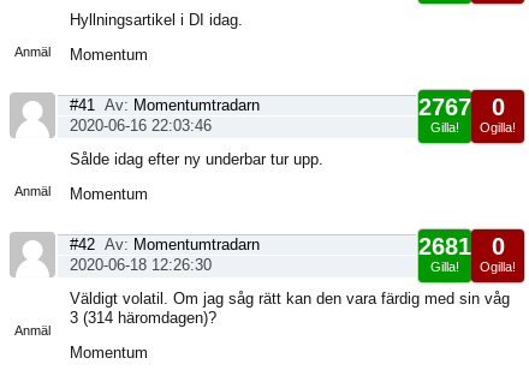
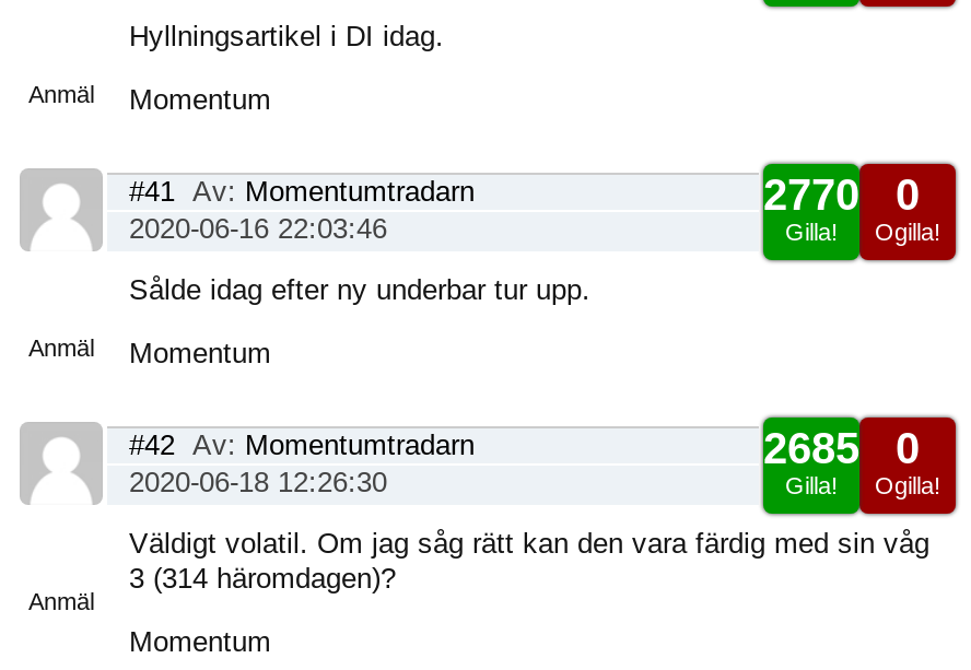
[418,94,504,120] 2767 0 -> [763,171,920,219] 2770 0
[418,233,504,259] 2681 0 -> [763,424,920,472] 2685 0

